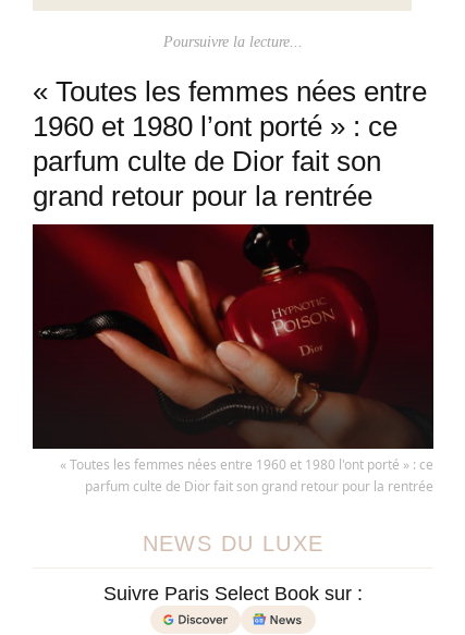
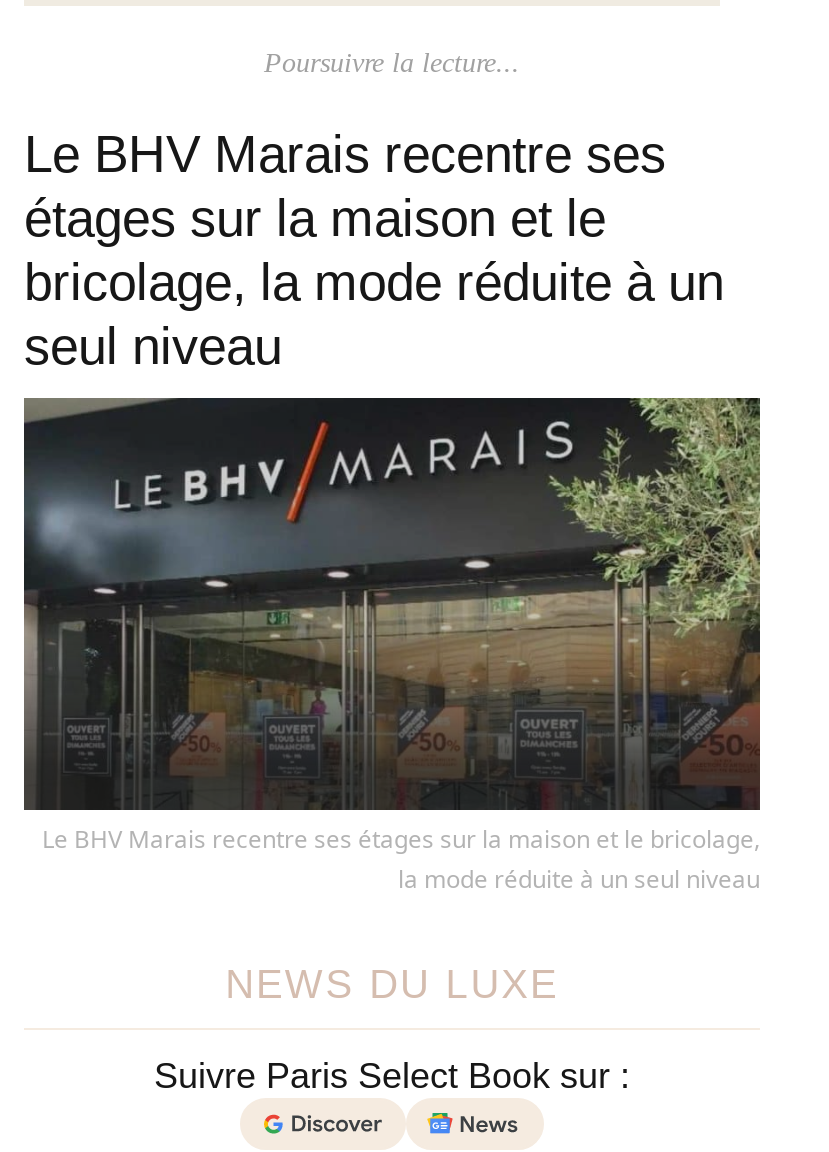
[33,75,427,212] « Toutes les femmes nées entre | 1960 et 1980 l’ont porté » : ce | parfum culte de Dior fait son | grand retour pour la rentrée -> [24,123,724,375] Le BHV Marais recentre ses | étages sur la maison et le | bricolage, la mode réduite à un | seul niveau
[32,223,435,496] [image] | « Toutes les femmes nées entre 1960 et 1980 l'ont porté » : ce | parfum culte de Dior fait son grand retour pour la rentrée -> [22,396,762,897] [image] | Le BHV Marais recentre ses étages sur la maison et le bricolage, | la mode réduite à un seul niveau

